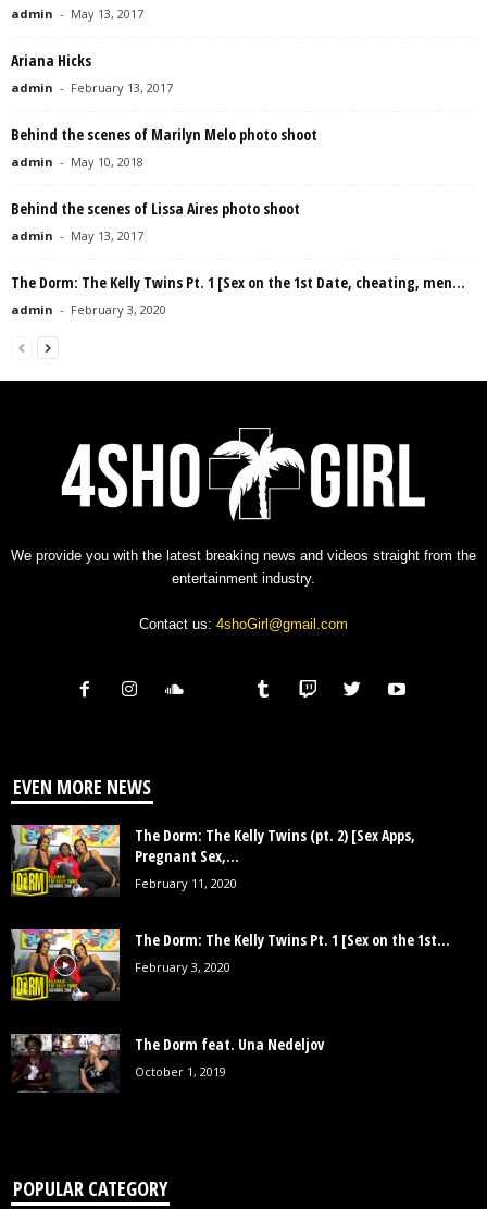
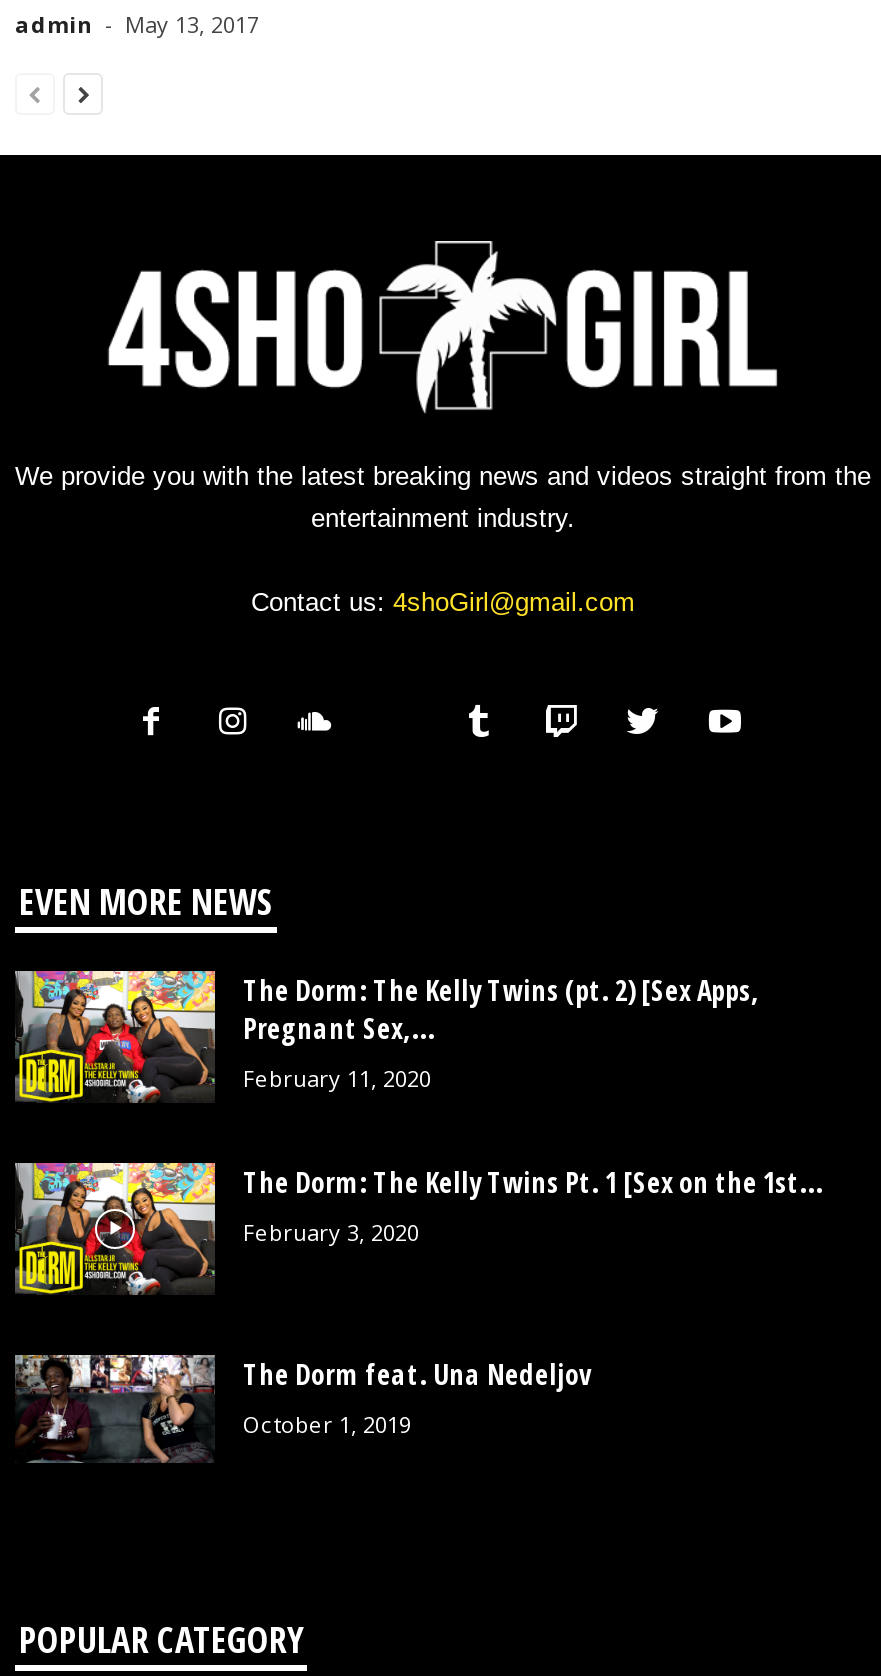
[11,50,465,318] Ariana Hicks | admin - February 13, 2017 | Behind the scenes of Marilyn Melo photo shoot | admin - May 10, 2018 | Behind the scenes of Lissa Aires photo shoot | admin - May 13, 2017 | The Dorm: The Kelly Twins Pt. 1 [Sex on the 1st Date, cheating, men... | admin - February 3, 2020 -> none

